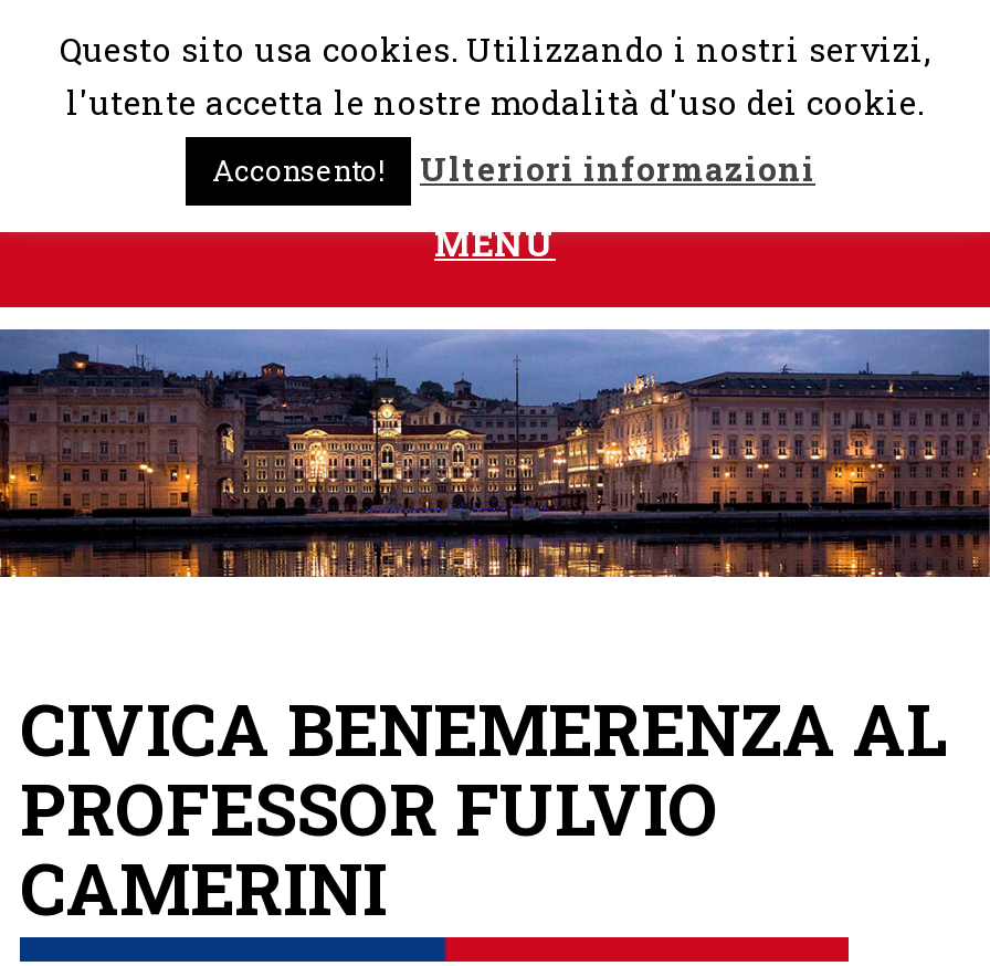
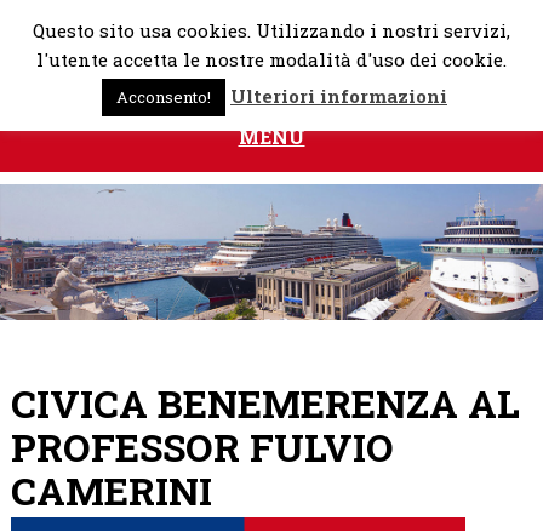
[7,329,983,579] [image] -> [4,184,539,321] [image]

